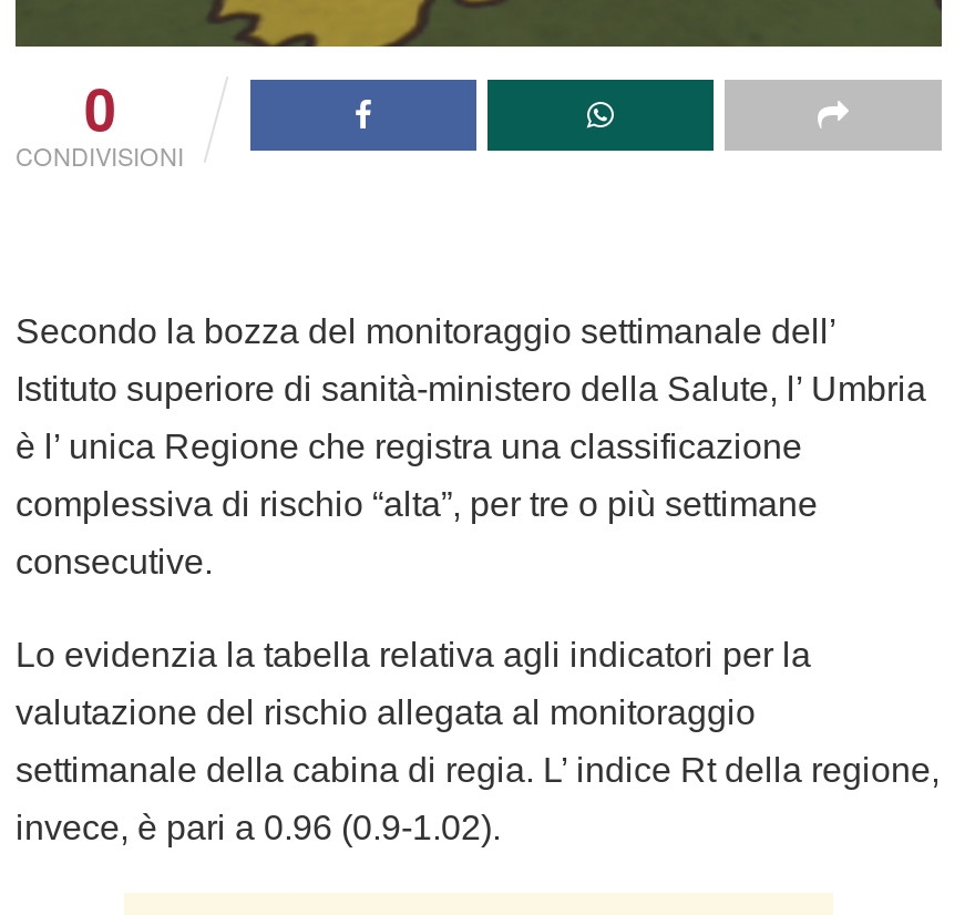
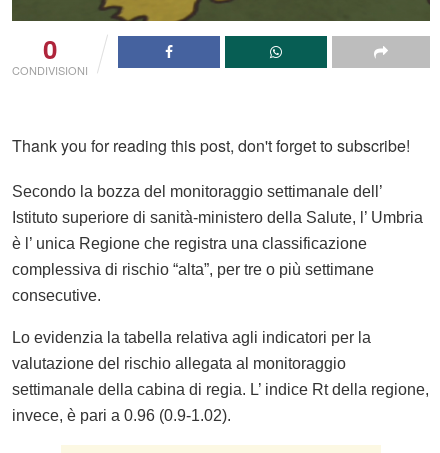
none -> [12,134,410,157] Thank you for reading this post, don't forget to subscribe!

